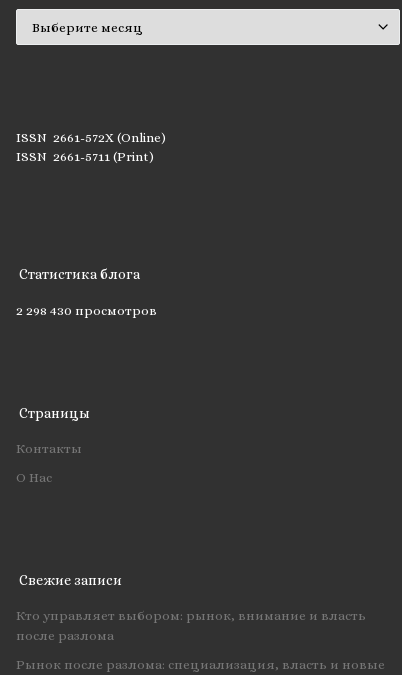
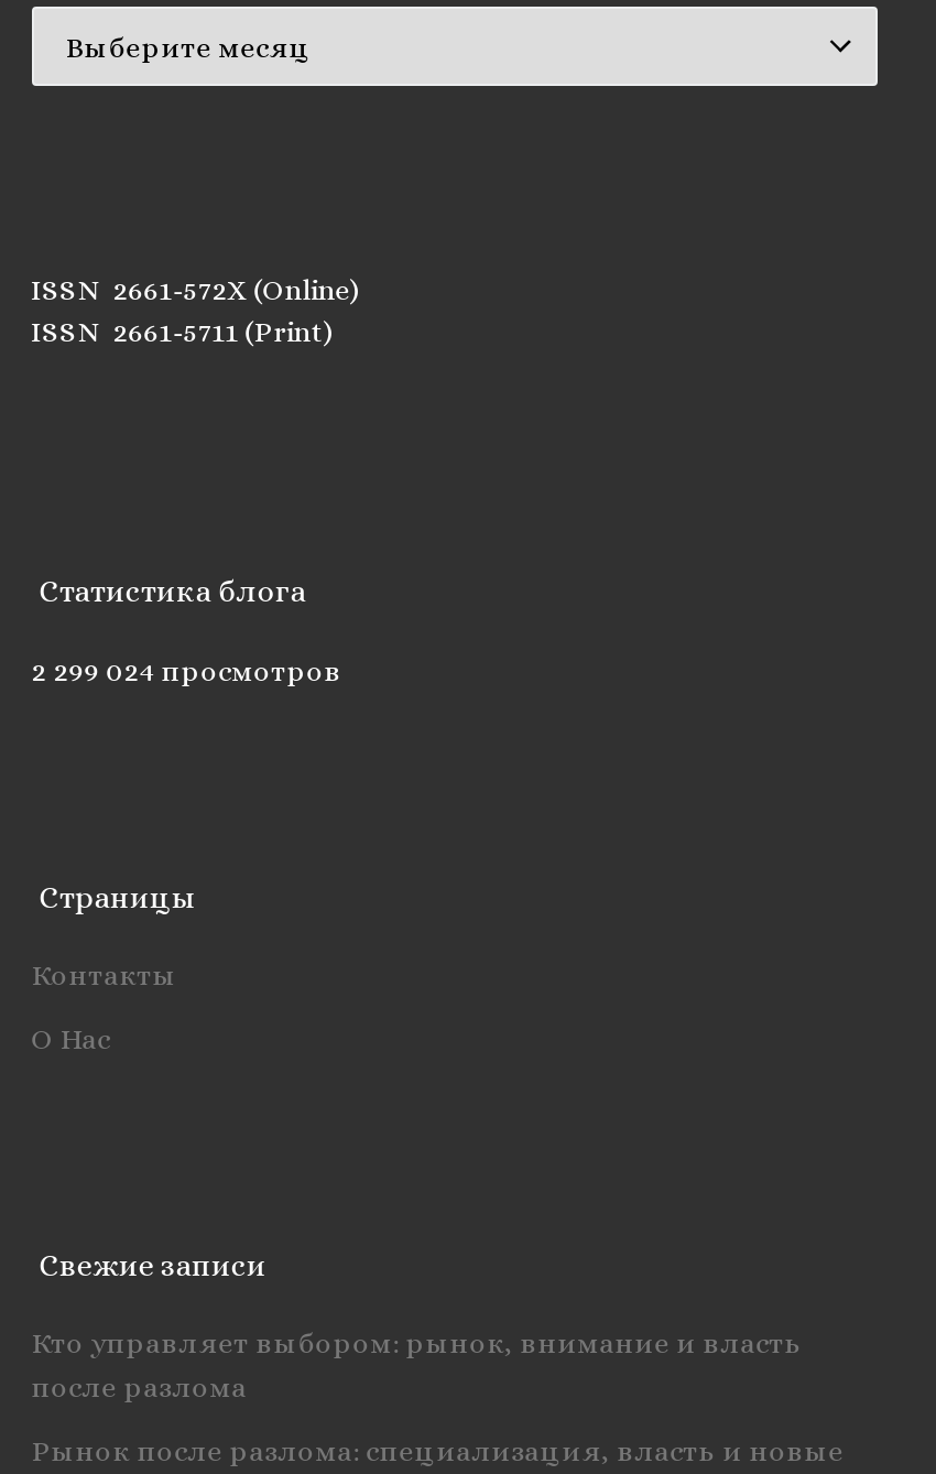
[16,303,157,318] 2 298 430 просмотров -> [31,654,342,687] 2 299 024 просмотров

